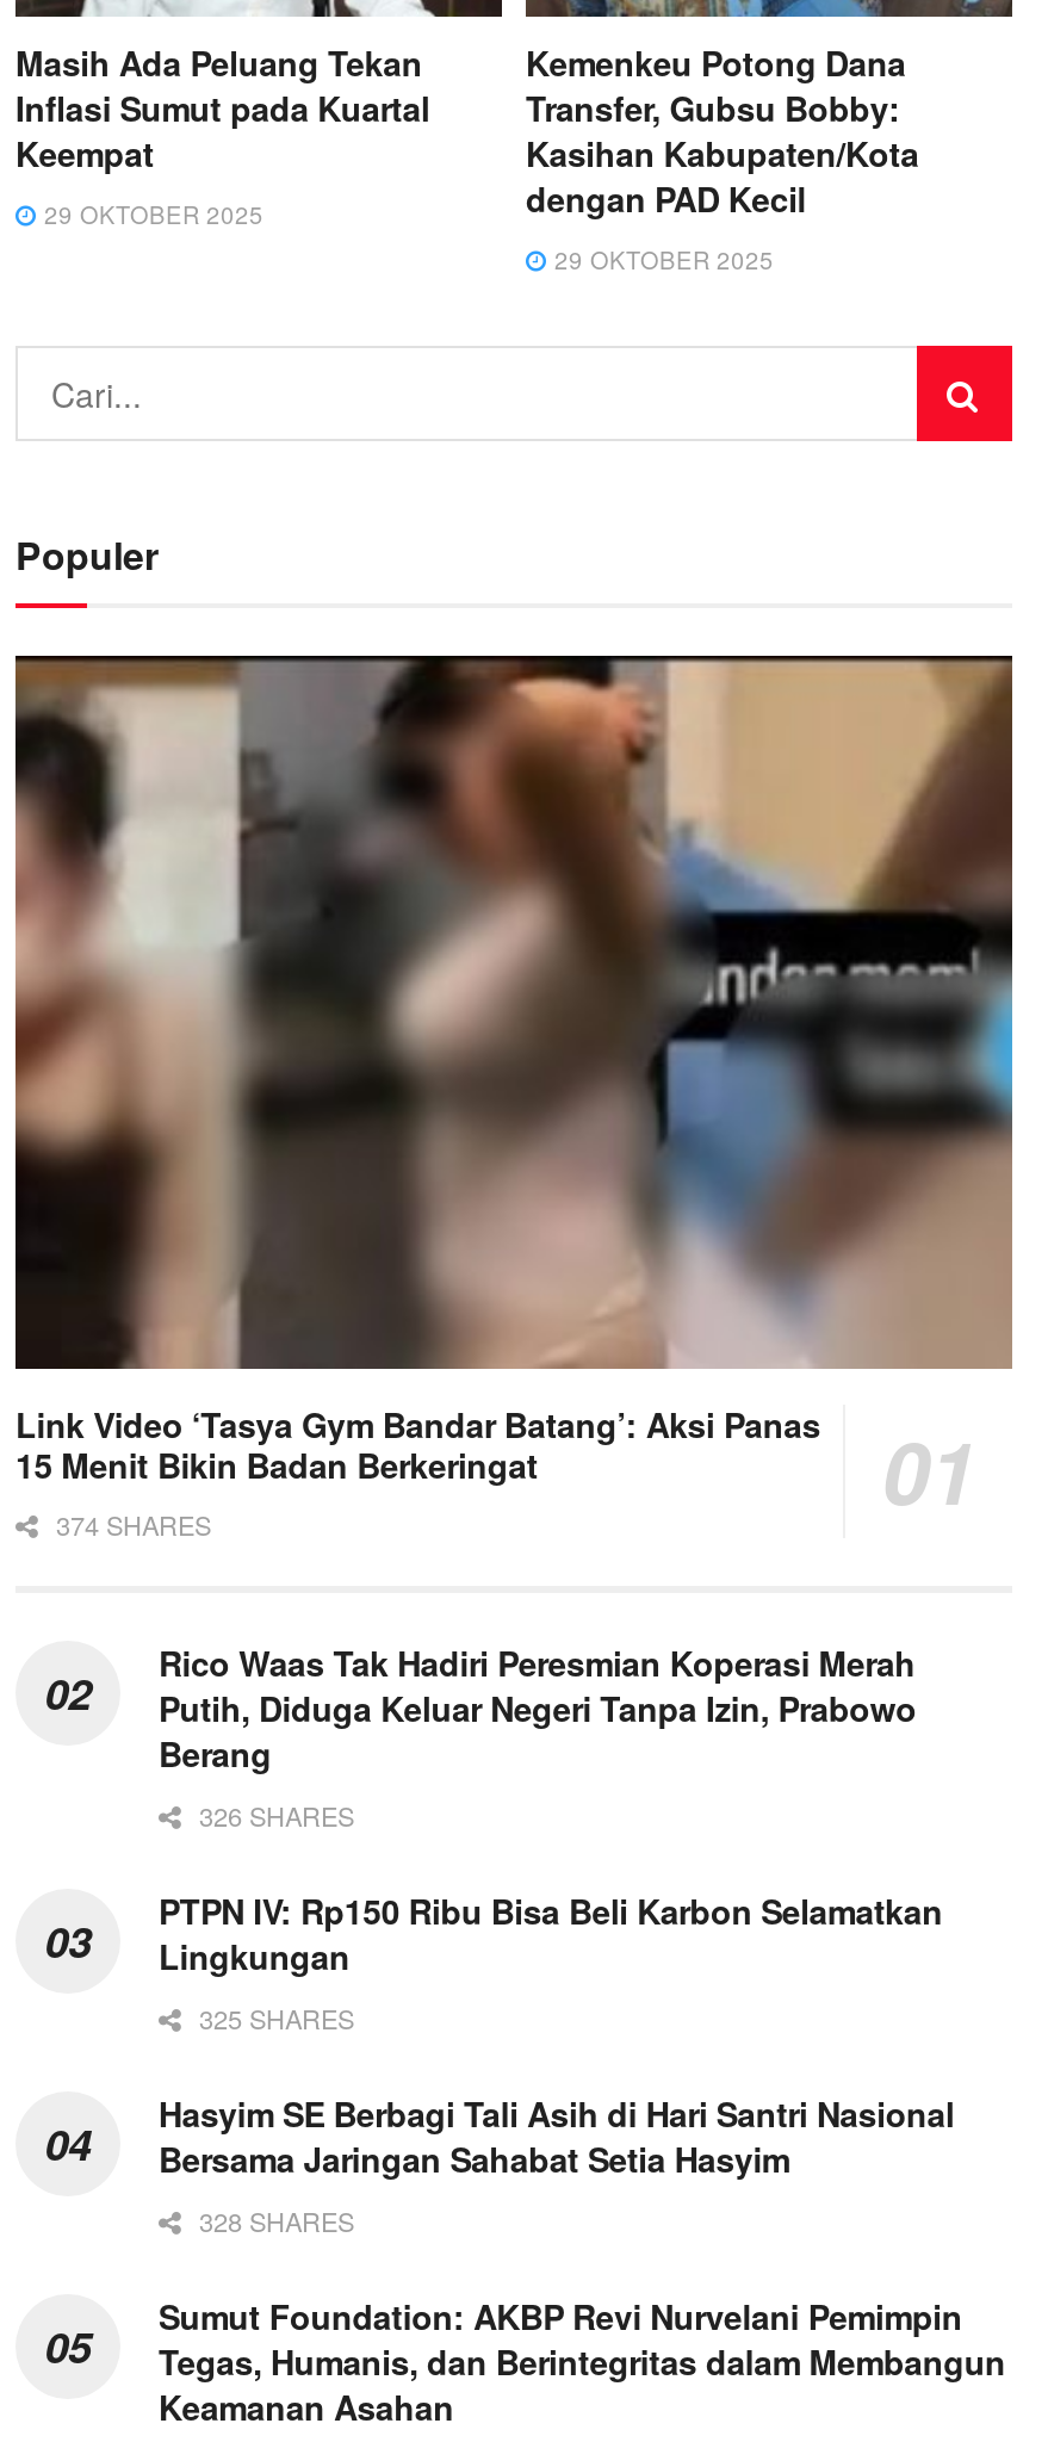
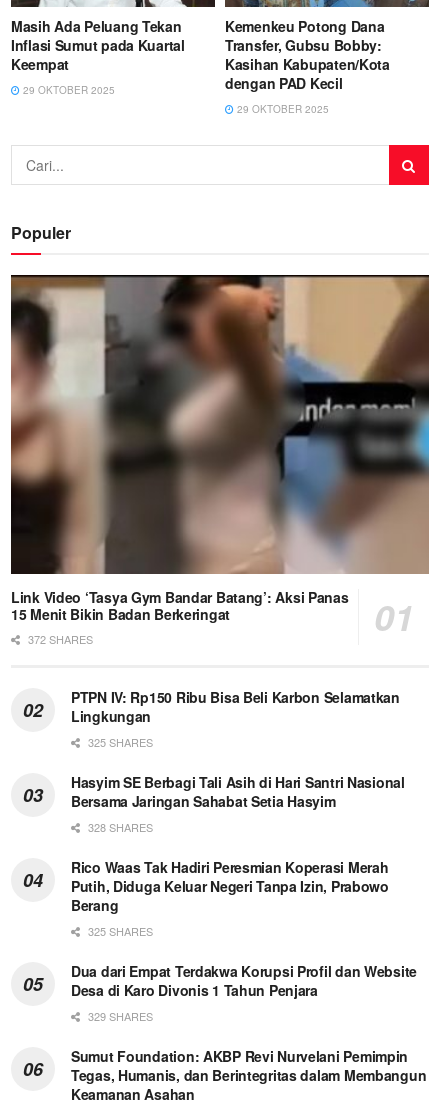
[49,1505,354,1834] 374 SHARES | 326 SHARES -> [25,631,93,647] 372 SHARES
moved [159,1639,916,1777] -> [71,857,389,915]: Rico Waas Tak Hadiri Peresmian Koperasi Merah | Putih, Diduga Keluar Negeri Tanpa Izin, Prabowo | Berang
moved [159,1887,954,2240] -> [71,687,405,835]: PTPN IV: Rp150 Ribu Bisa Beli Karbon Selamatkan | Lingkungan | 325 SHARES | Hasyim SE Berbagi Tali Asih di Hari Santri Nasional | Bersama Jaringan Sahabat Setia Hasyim | 328 SHARES
none -> [71,923,417,1024] 325 SHARES | Dua dari Empat Terdakwa Korupsi Profil dan Website | Desa di Karo Divonis 1 Tahun Penjara | 329 SHARES

